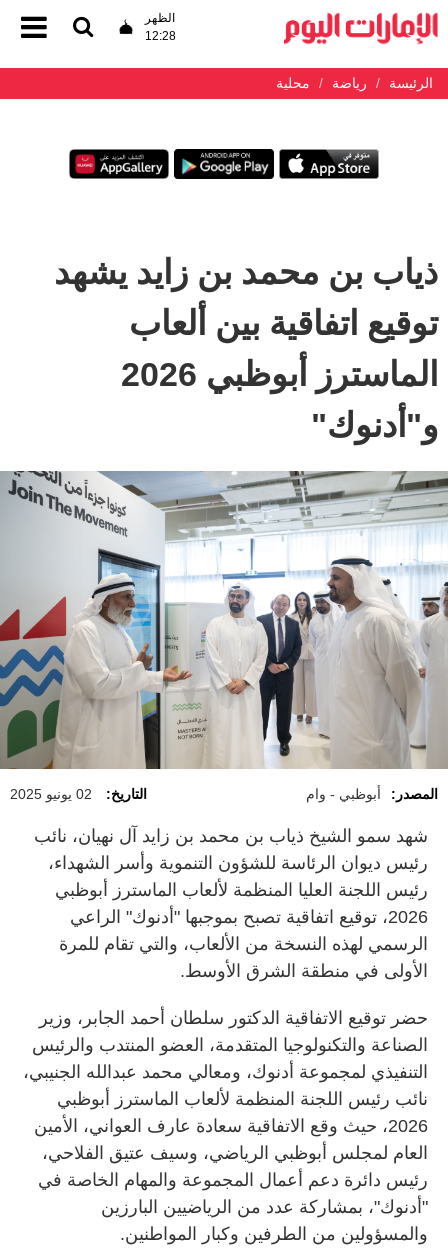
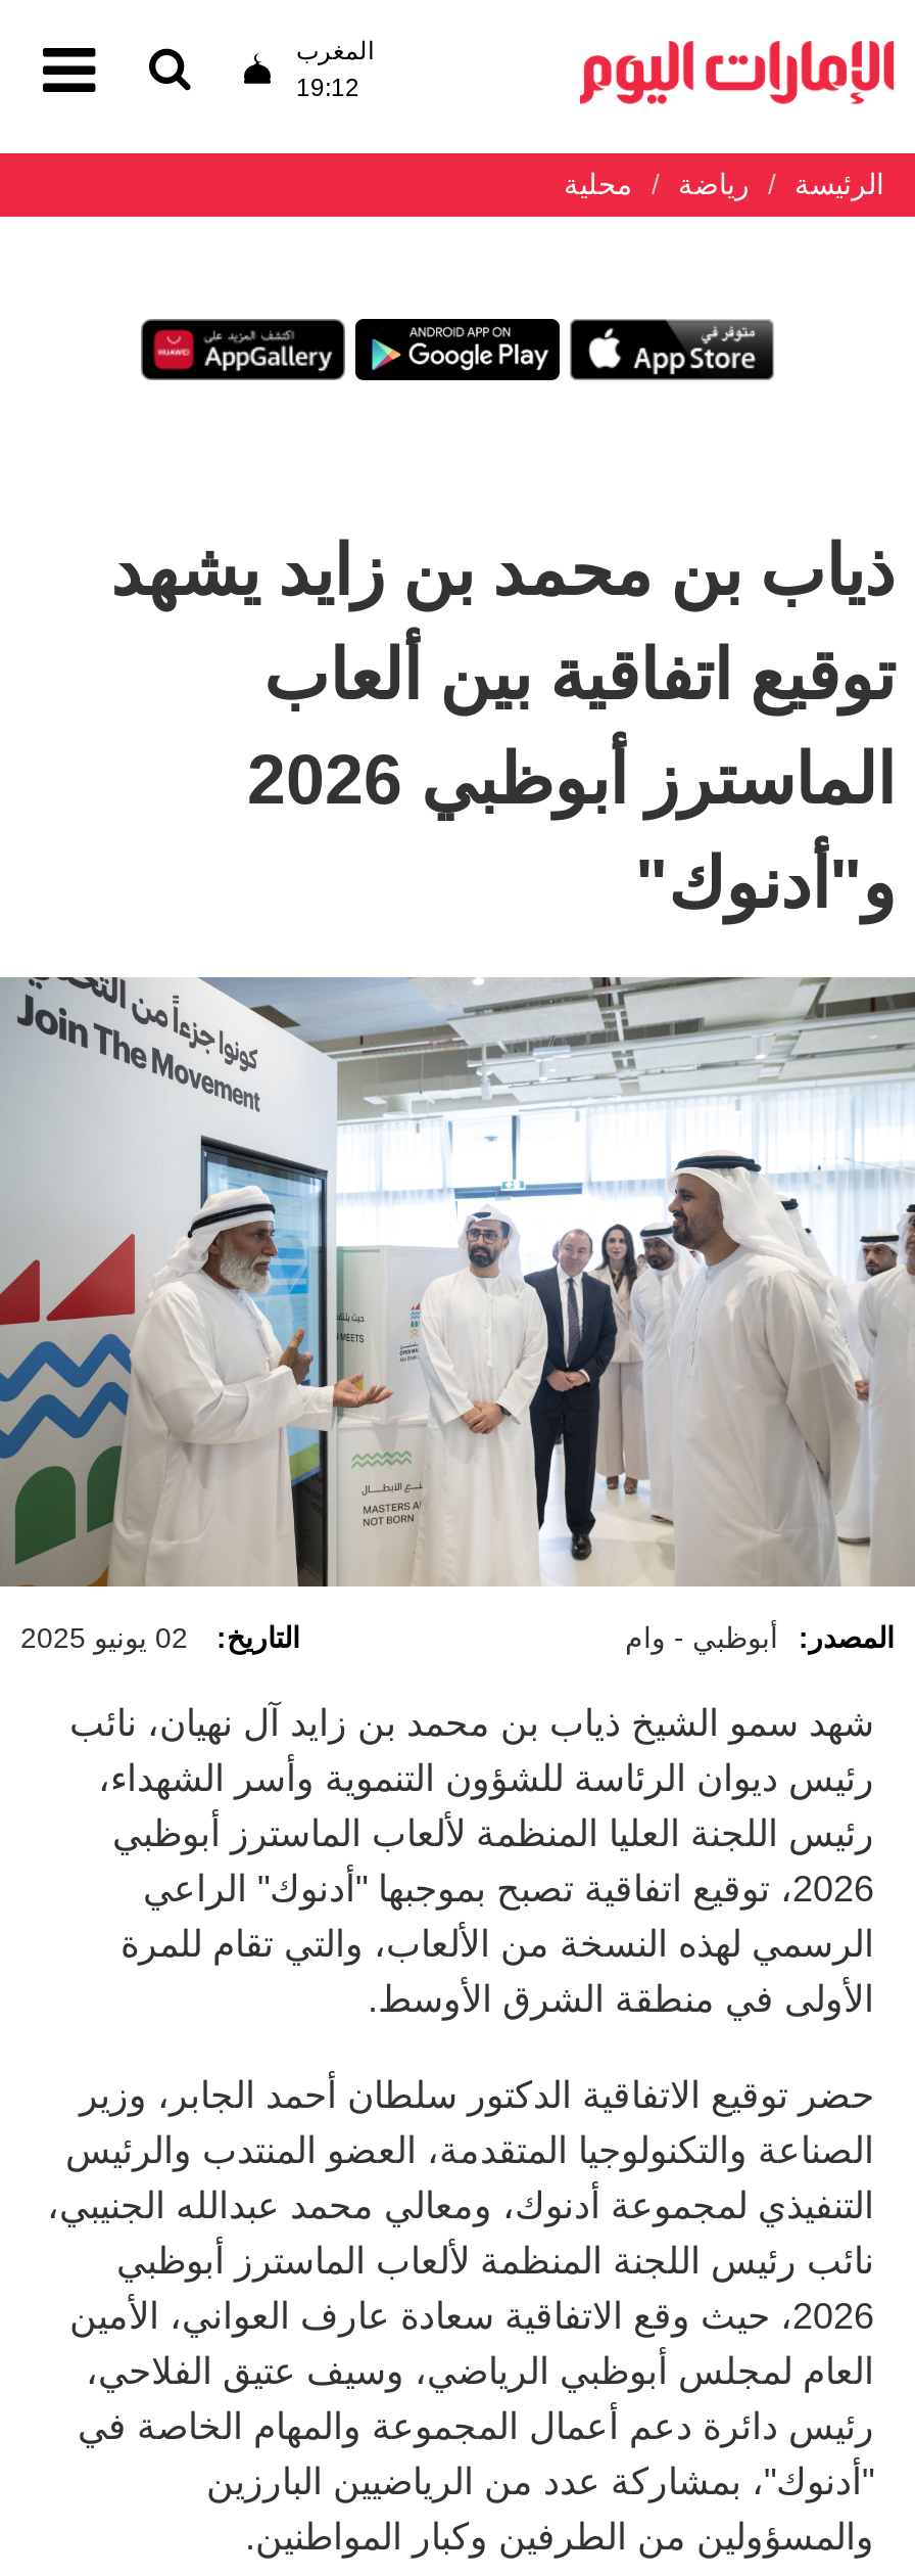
[145,11,176,43] الظهر | 12:28 -> [296,36,374,102] المغرب | 19:12

